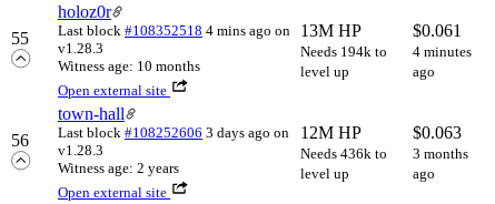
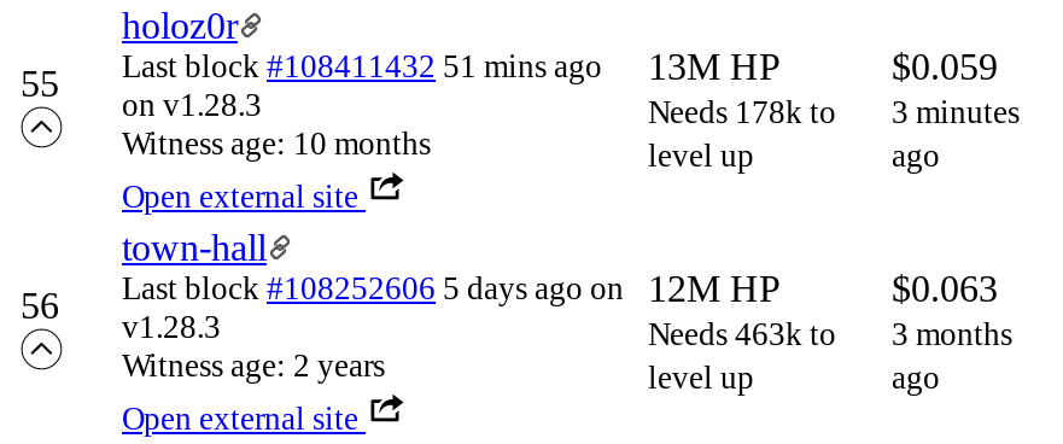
[58,23,290,57] Last block #108352518 4 mins ago on | v1.28.3 -> [122,49,602,124] Last block #108411432 51 mins ago | on v1.28.3
[413,21,462,40] $0.061 -> [892,47,998,88] $0.059
[300,44,387,60] Needs 194k to -> [648,95,836,131] Needs 178k to
[413,44,472,60] 4 minutes -> [892,95,1020,131] 3 minutes
[58,125,289,141] Last block #108252606 3 days ago on -> [122,271,624,307] Last block #108252606 5 days ago on
[300,146,468,162] Needs 436k to 3 months -> [648,317,1012,353] Needs 463k to 3 months

